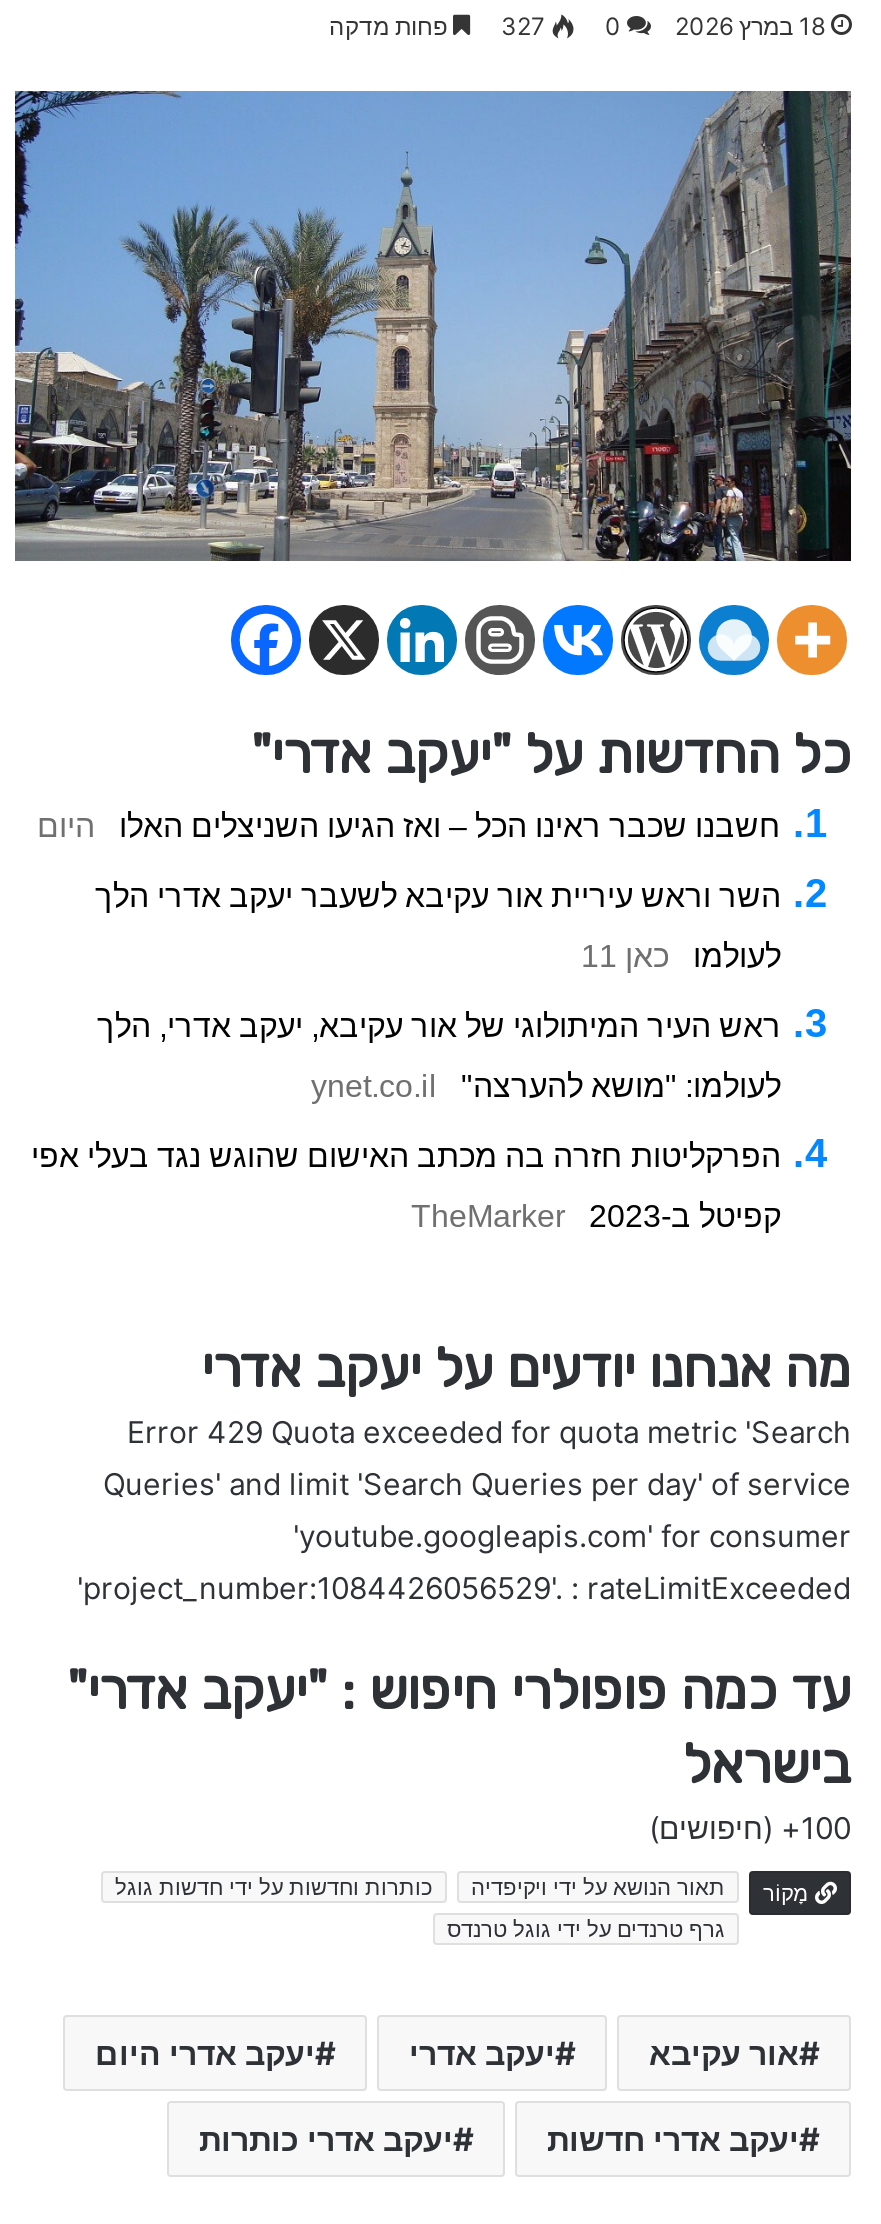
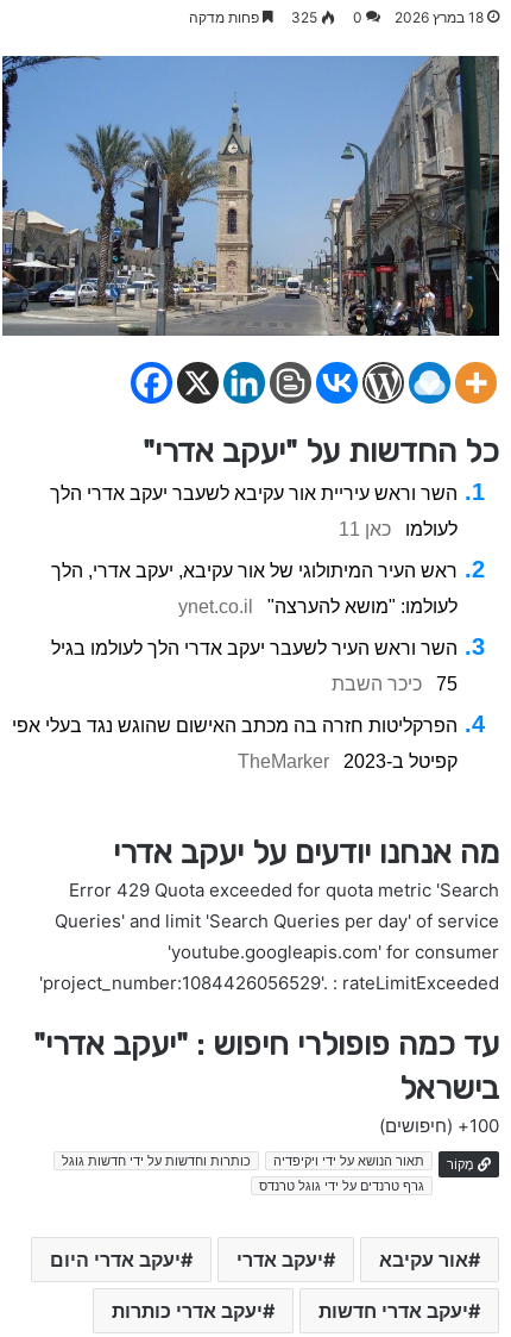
[329,12,621,42] 0 327 פחות מדקה -> [189,9,362,27] 0 325 פחות מדקה
[37,810,781,844] חשבנו שכבר ראינו הכל – ואז הגיעו השניצלים האלו | היום -> none
moved [95,880,781,1104] -> [50,484,458,617]: השר וראש עיריית אור עקיבא לשעבר יעקב אדרי הלך | לעולמו | ראש העיר המיתולוגי של אור עקיבא, יעקב אדרי, הלך | לעולמו: "מושא להערצה" | ynet.co.il
none -> [51,639,458,695] השר וראש העיר לשעבר יעקב אדרי הלך לעולמו בגיל | 75 | כיכר השבת

